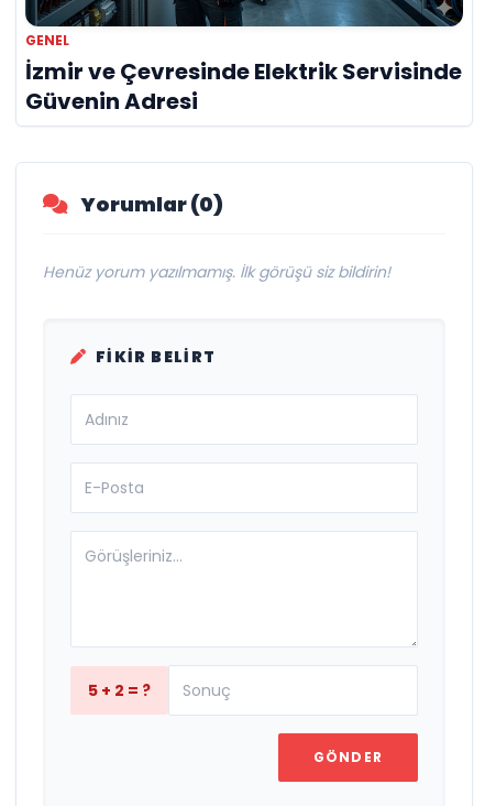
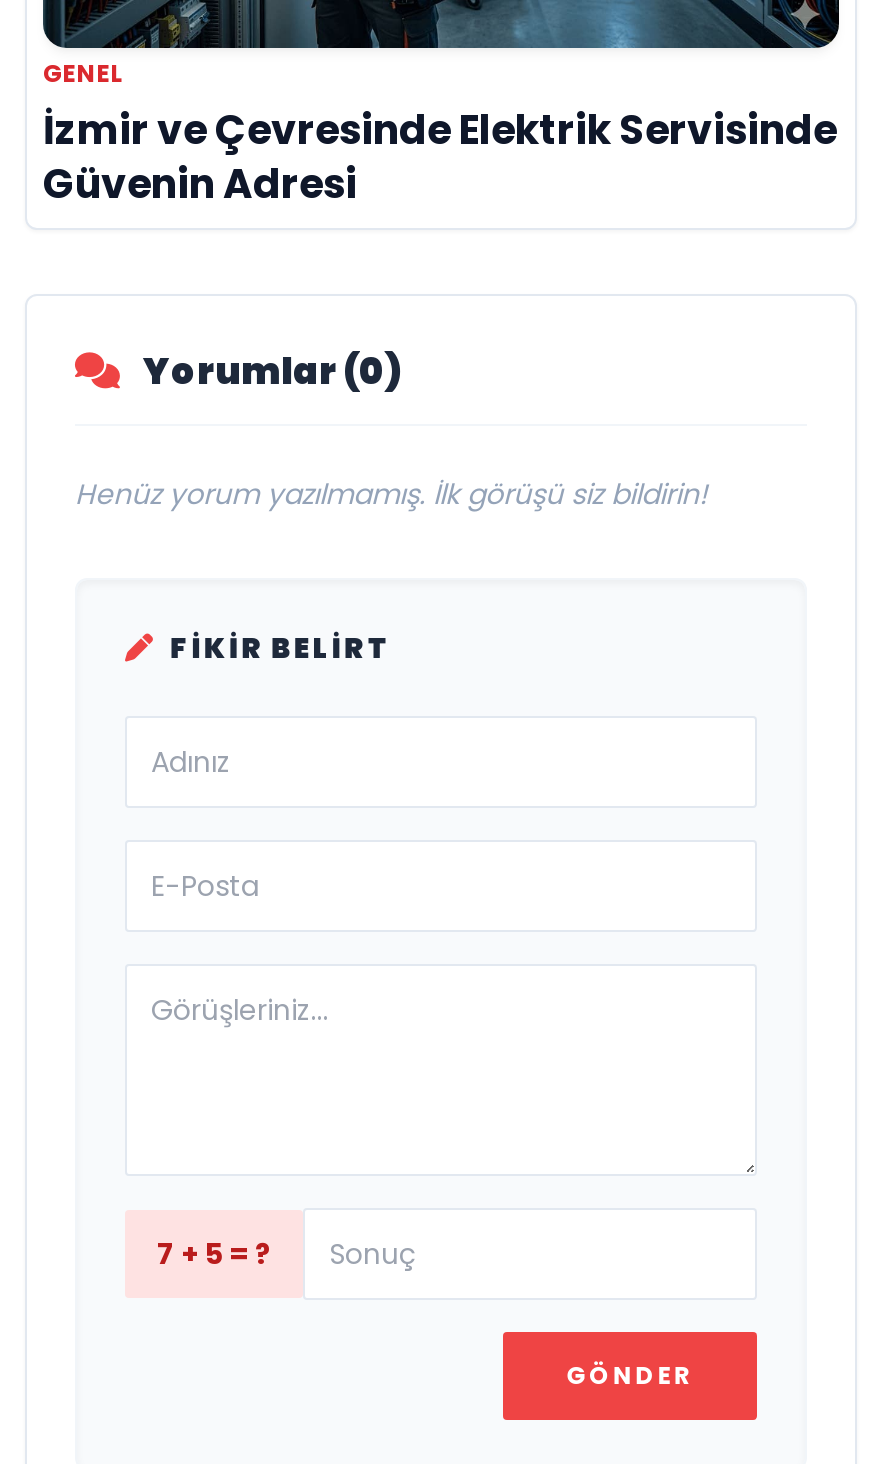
[88,680,151,702] 5 + 2 = ? -> [157,1235,271,1275] 7 + 5 = ?

